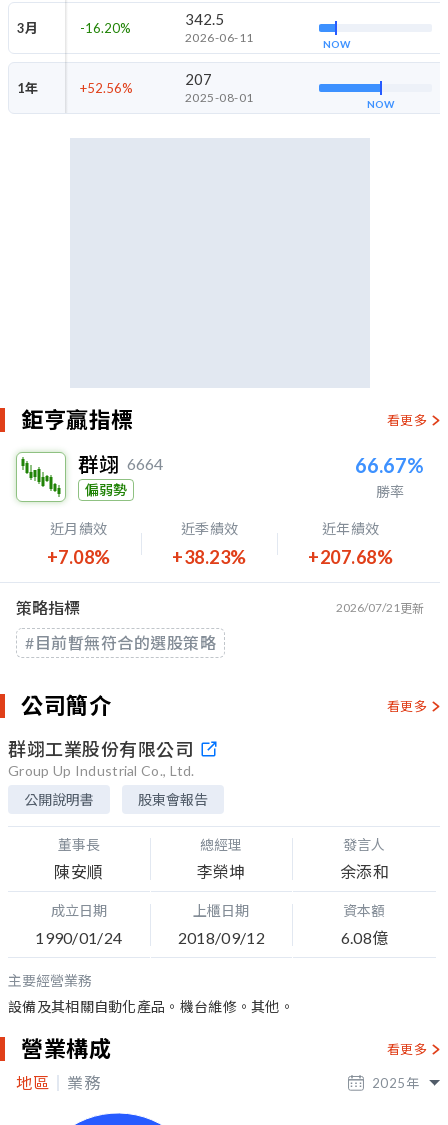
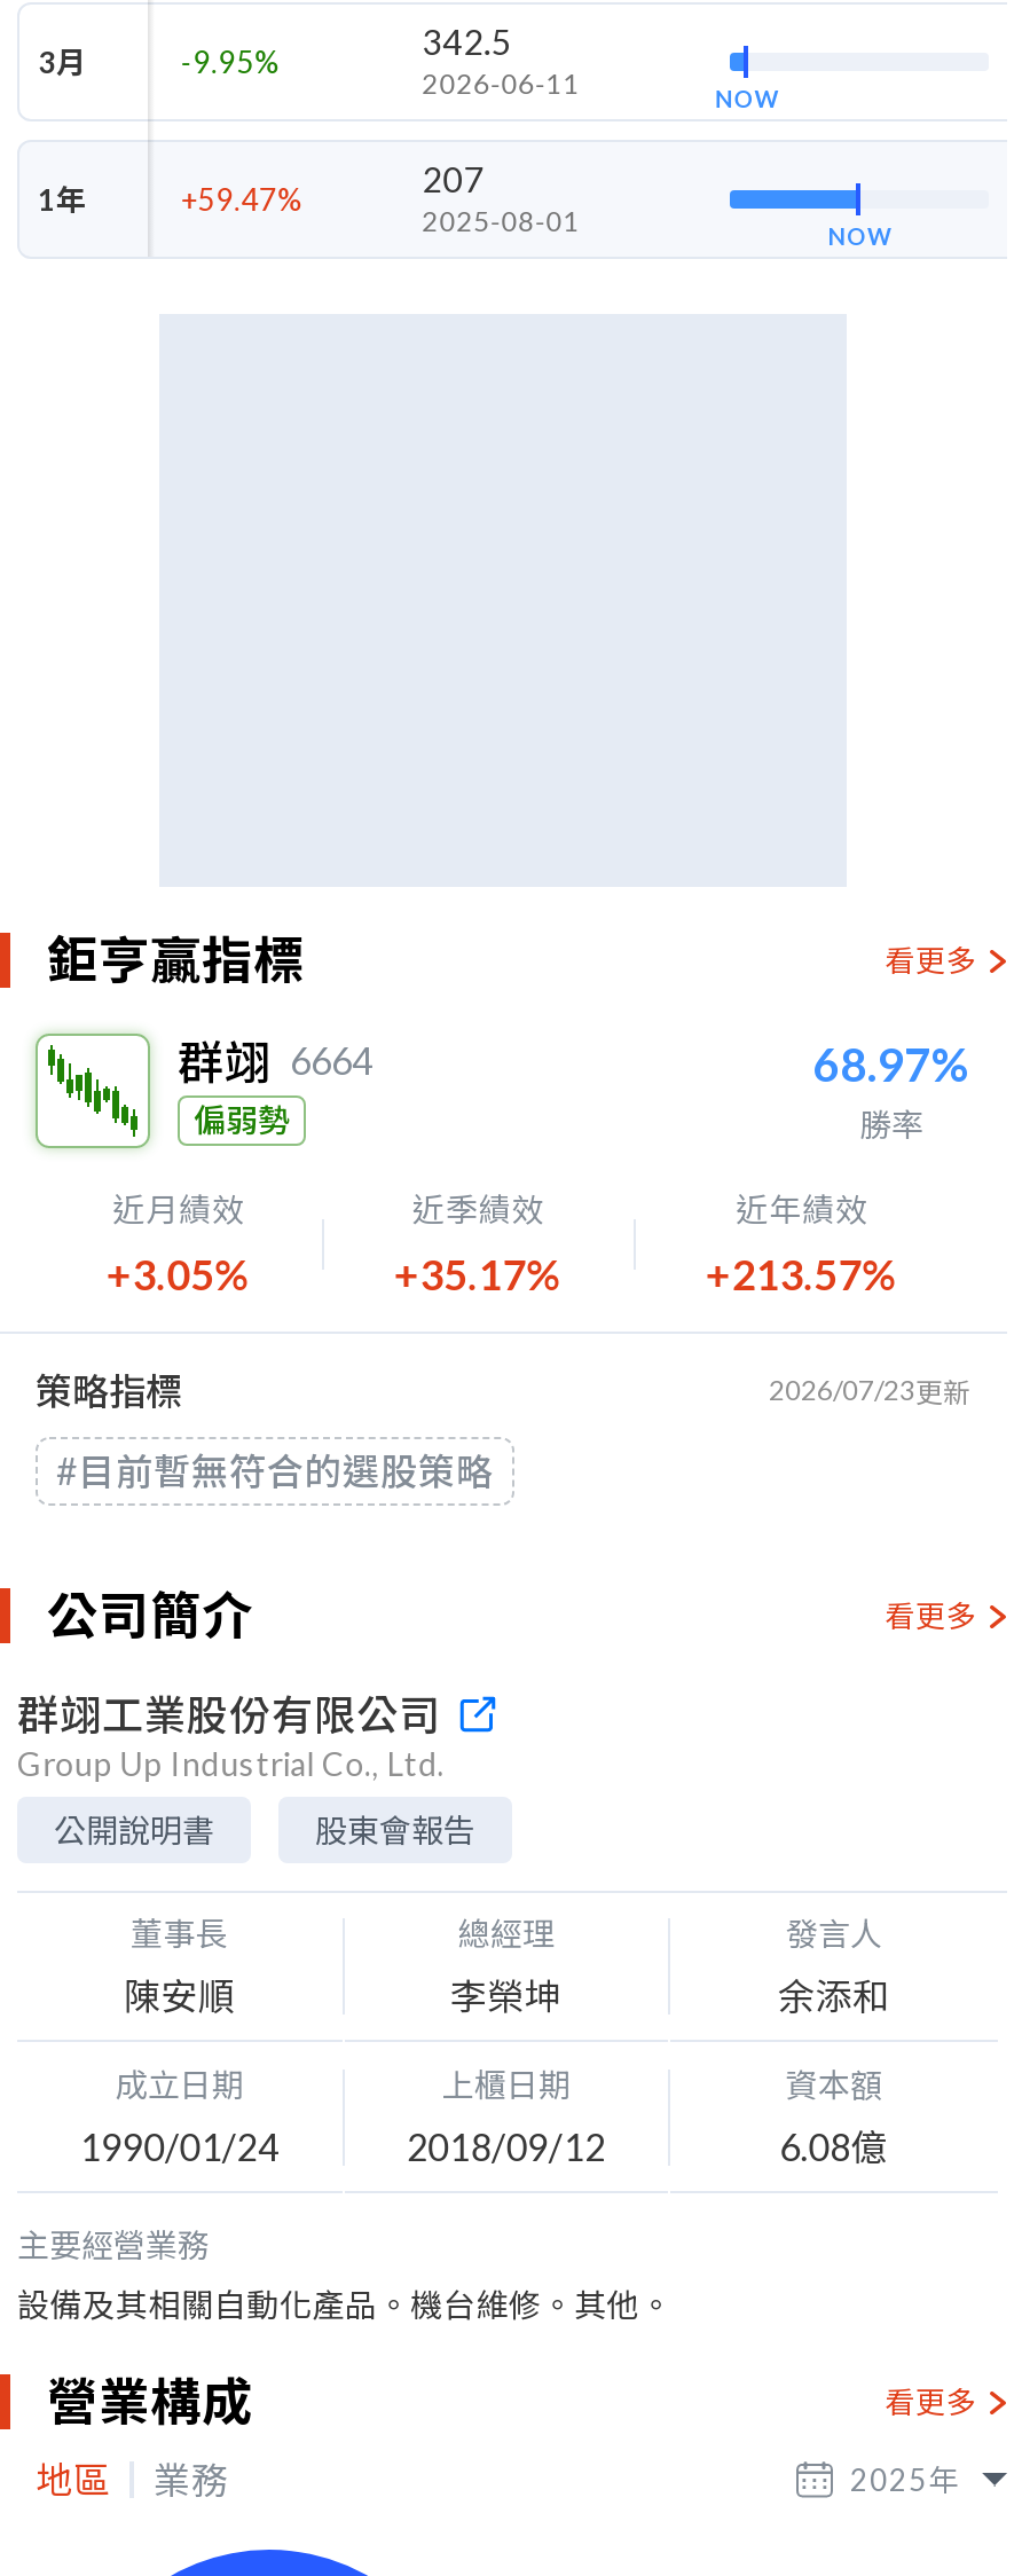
[80,19,131,35] -16.20% -> [181,42,280,79] -9.95%
[80,79,133,95] +52.56% -> [181,180,303,217] +59.47%
[355,453,424,477] 66.67% -> [812,1036,970,1091] 68.97%
[47,546,111,568] +7.08% -> [106,1249,253,1299] +3.05%
[172,546,247,568] +38.23% -> [393,1249,564,1299] +35.17%
[308,546,393,568] +207.68% -> [705,1249,900,1299] +213.57%
[336,600,424,616] 2026/07/21更新 -> [769,1373,970,1409] 2026/07/23更新

